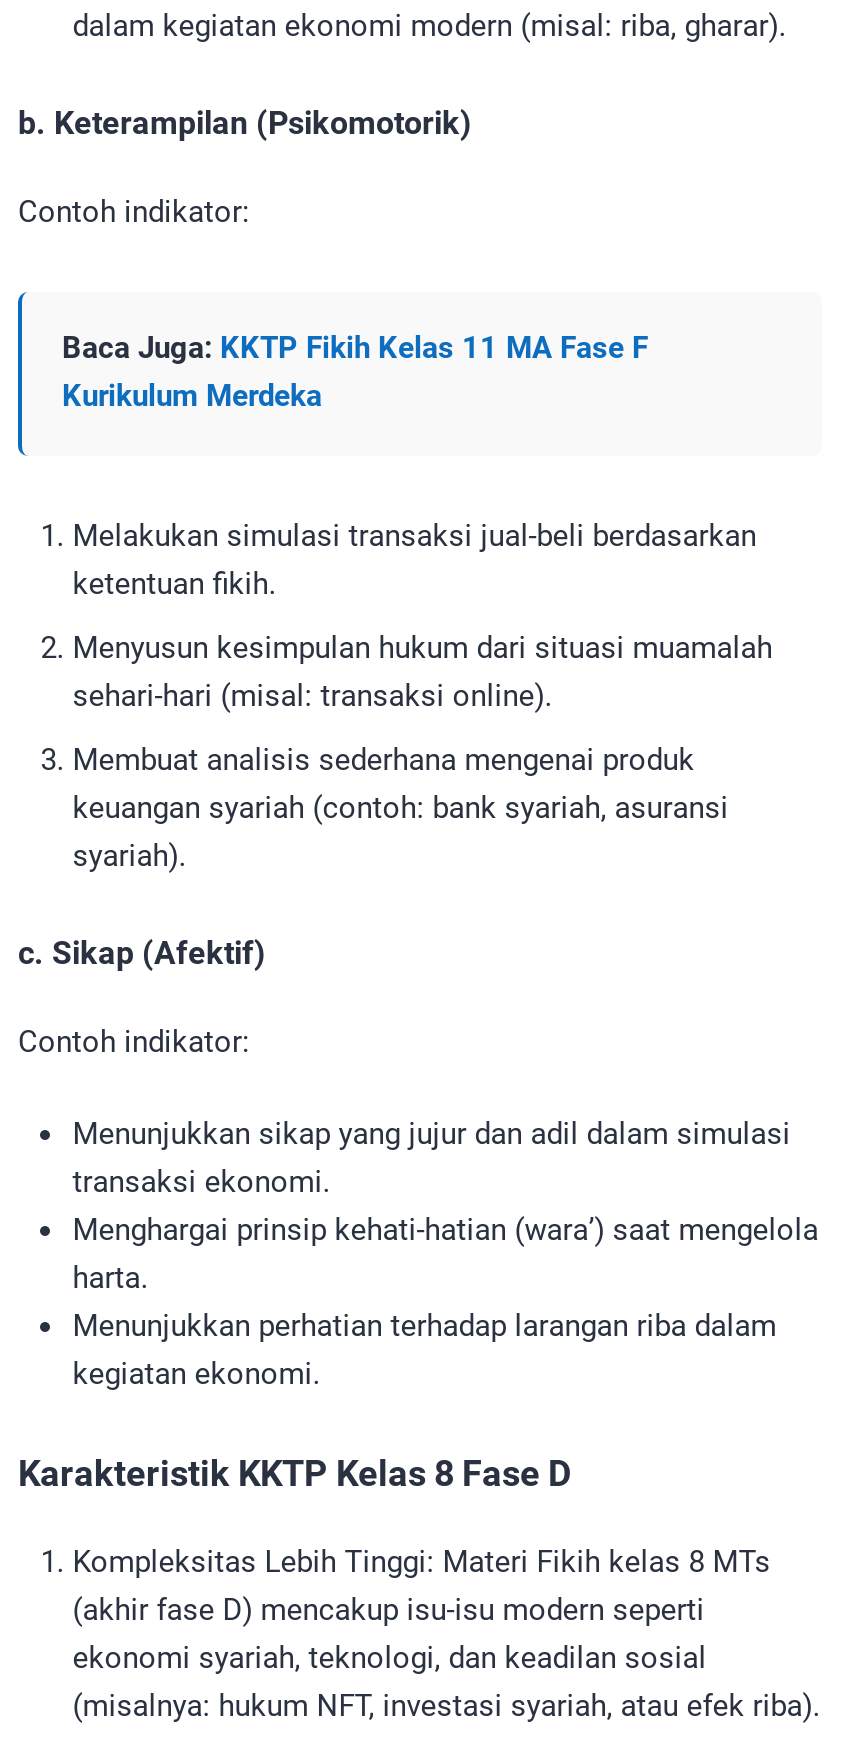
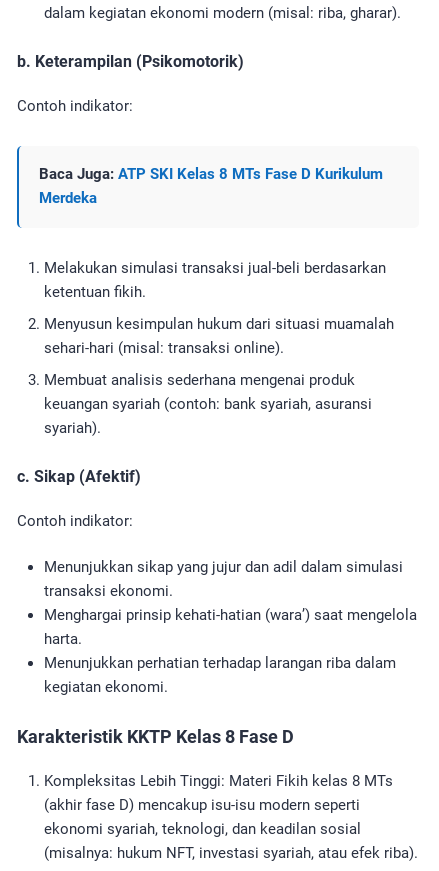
[62,329,648,413] Baca Juga: KKTP Fikih Kelas 11 MA Fase F | Kurikulum Merdeka -> [39,165,383,207] Baca Juga: ATP SKI Kelas 8 MTs Fase D Kurikulum | Merdeka

